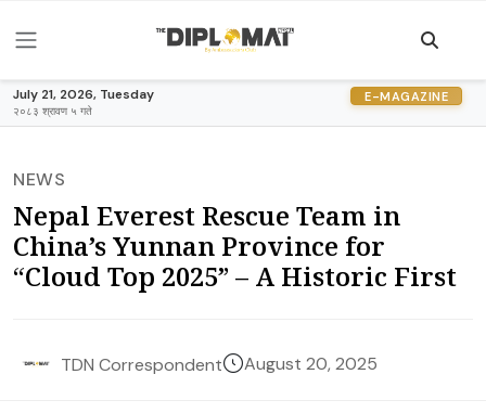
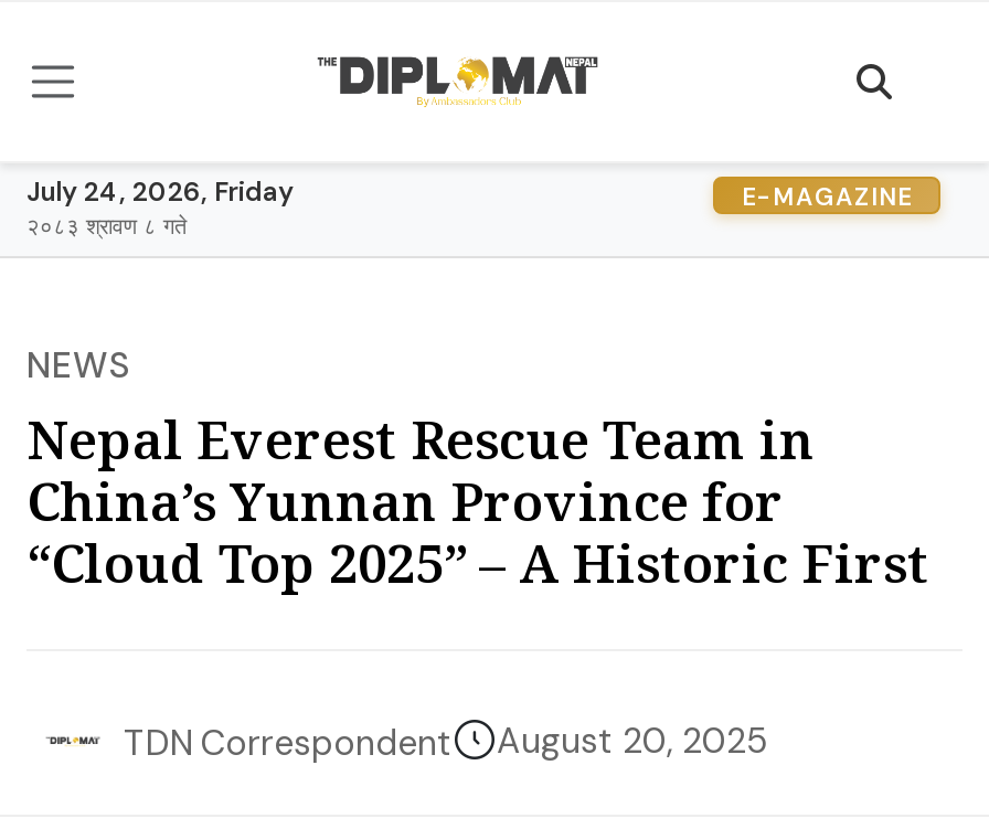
[13,86,154,103] July 21, 2026, Tuesday -> [26,174,294,210] July 24, 2026, Friday
[13,104,92,118] २०८३ श्रावण ५ गते -> [26,212,188,241] २०८३ श्रावण ८ गते

